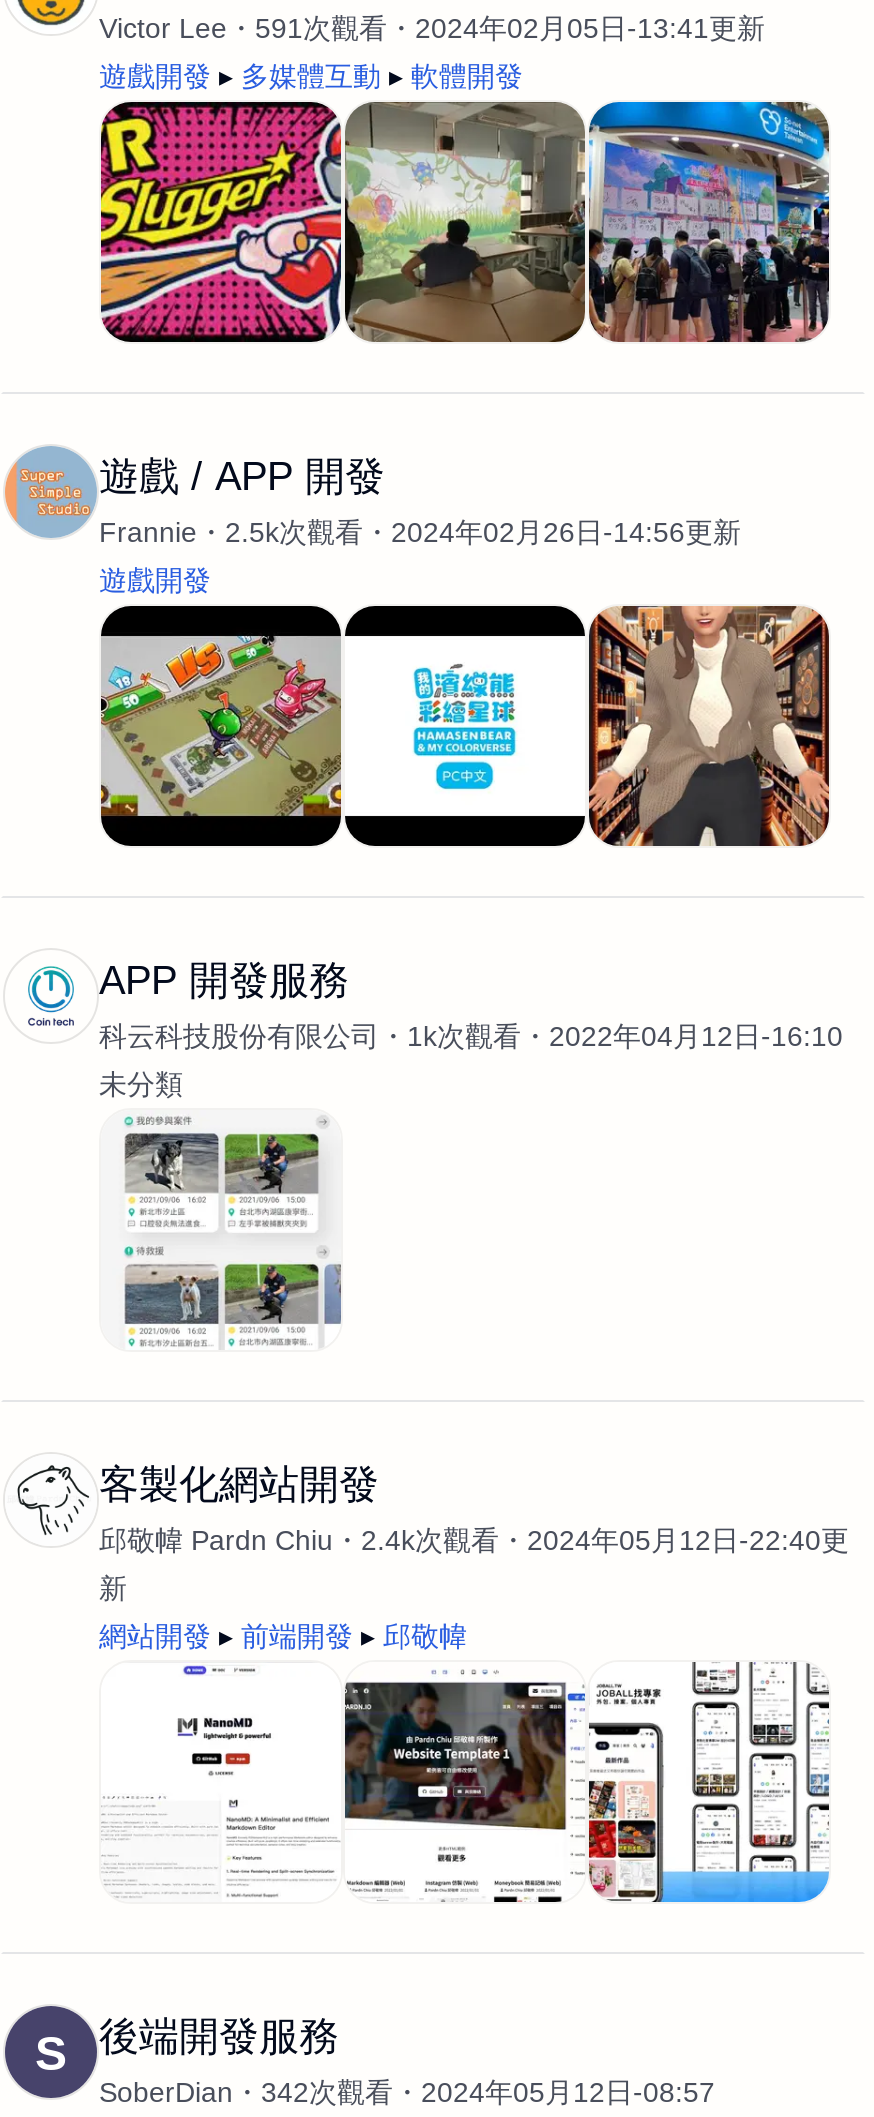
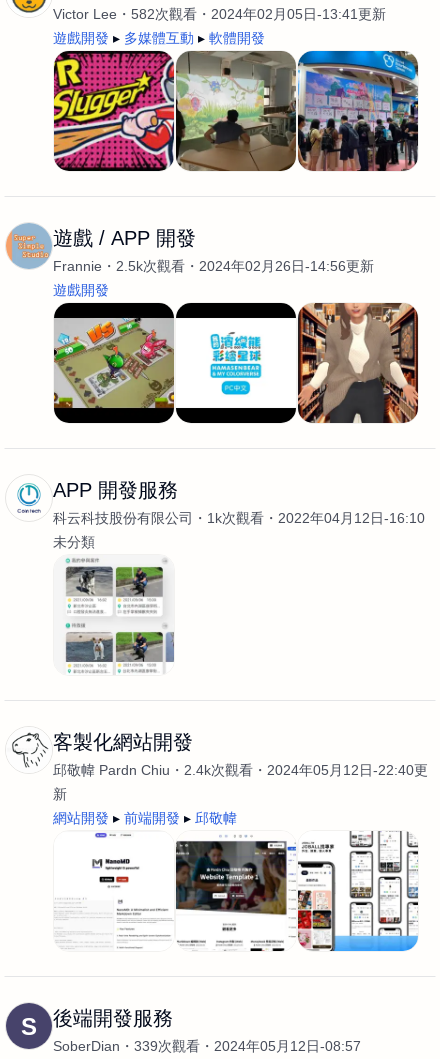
[99,12,765,44] Victor Lee 591次觀看 2024年02月05日-13:41更新 -> [53,6,386,22] Victor Lee 582次觀看 2024年02月05日-13:41更新
[99,2076,715,2108] SoberDian 342次觀看 2024年05月12日-08:57 -> [53,1038,361,1054] SoberDian 339次觀看 2024年05月12日-08:57

